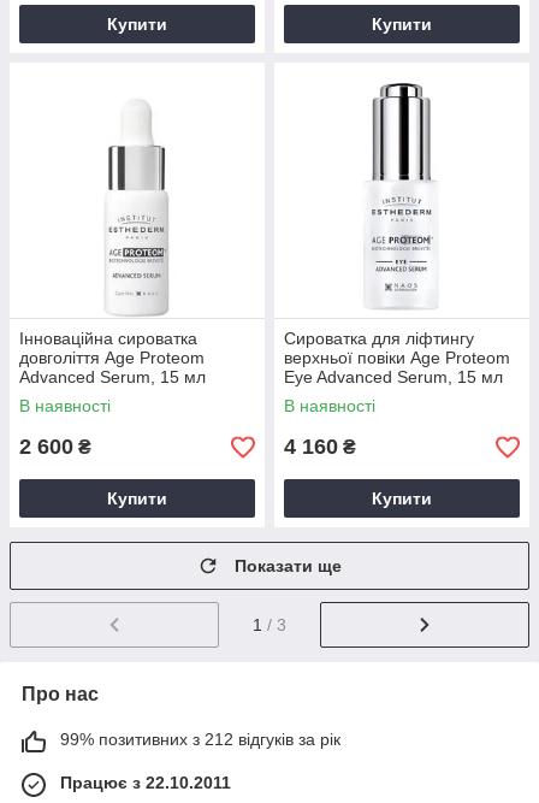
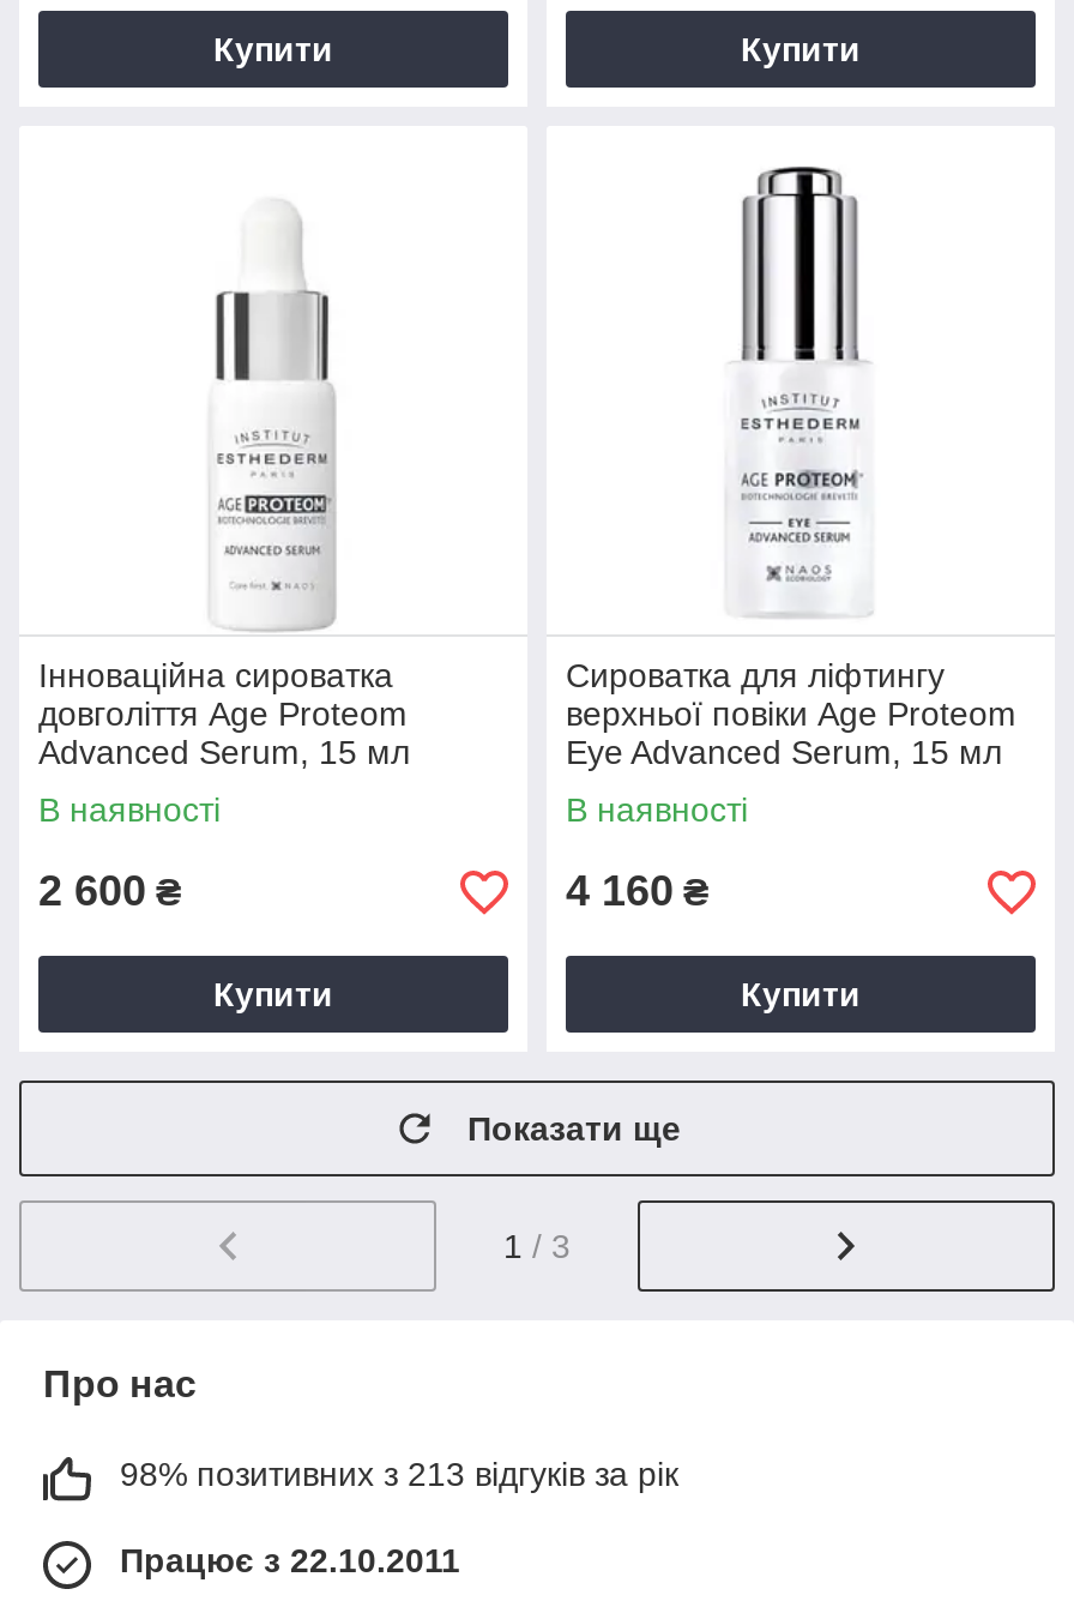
[60,730,340,749] 99% позитивних з 212 відгуків за рік -> [120,1455,678,1493] 98% позитивних з 213 відгуків за рік

